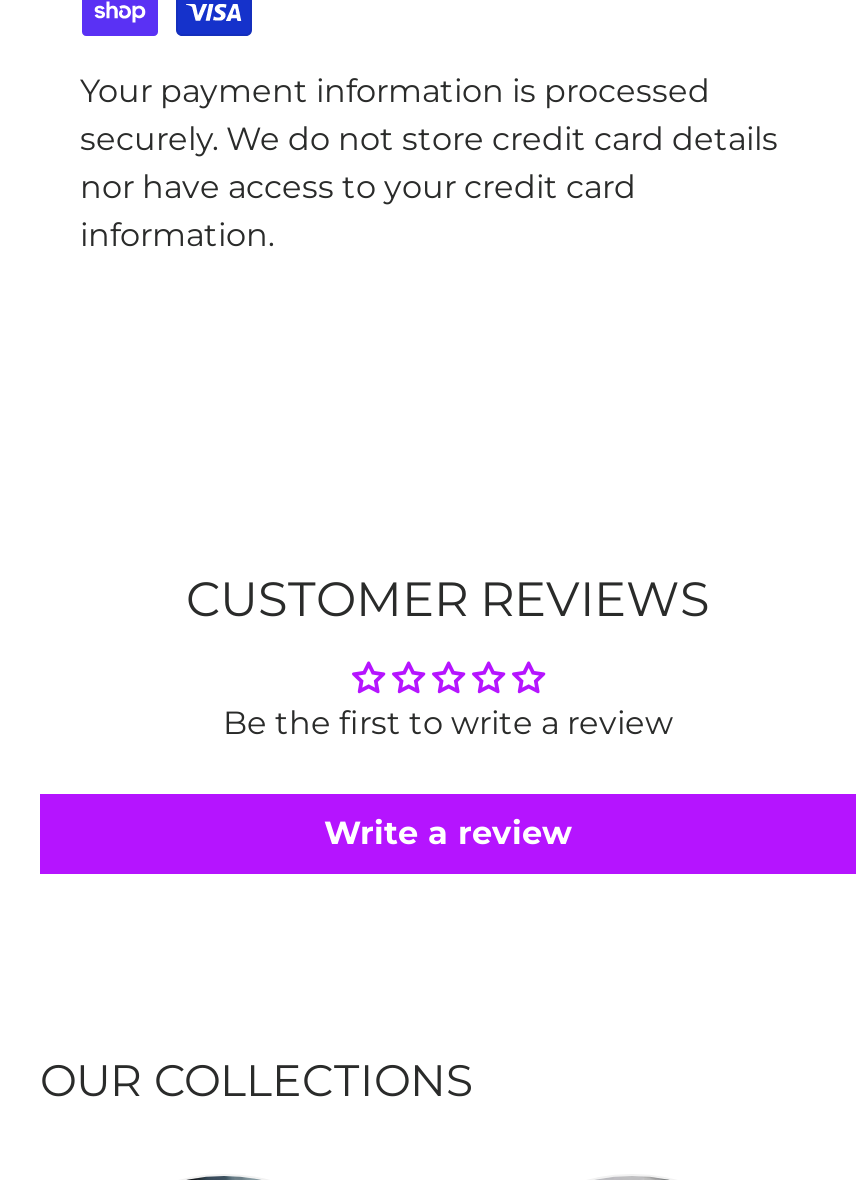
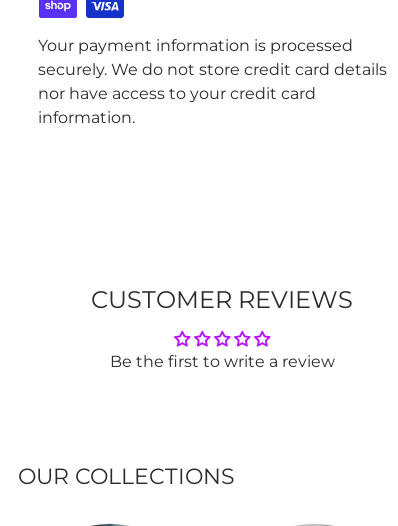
[324,814,572,852] Write a review -> none

